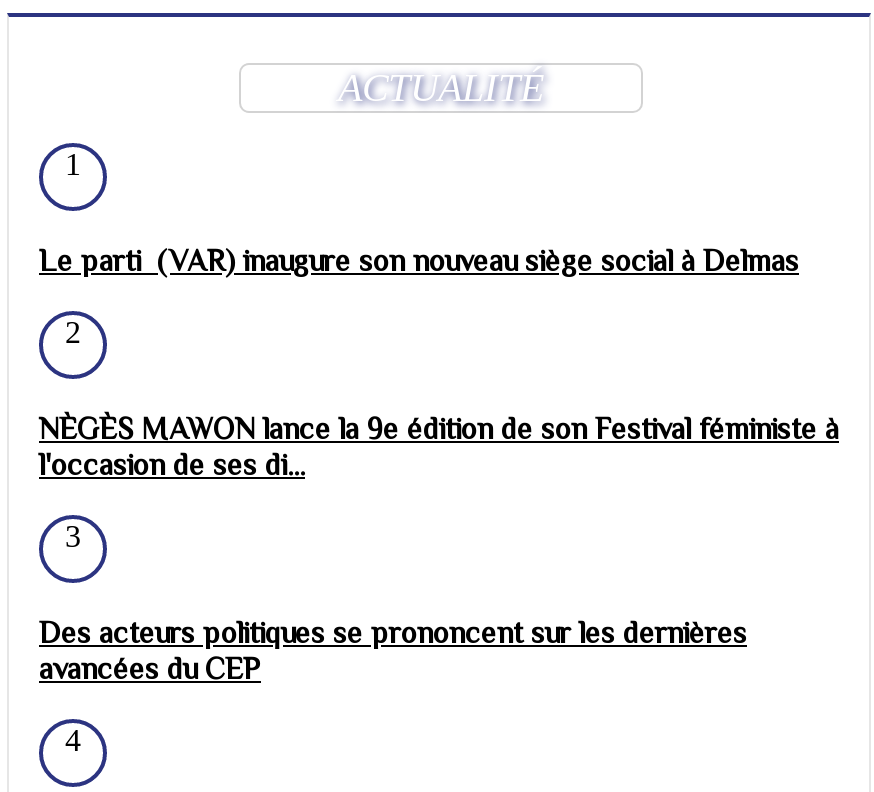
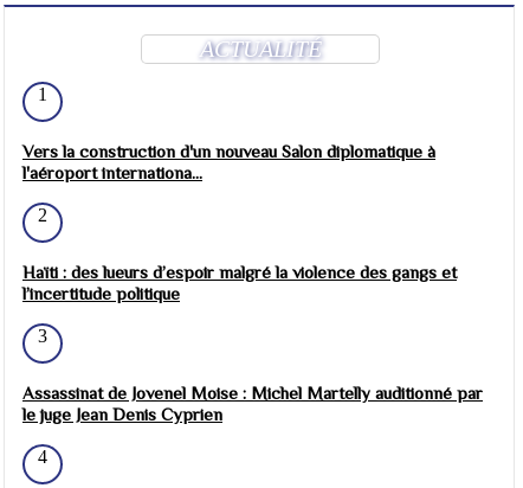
[39,243,799,277] Le parti (VAR) inaugure son nouveau siège social à Delmas -> [22,141,435,183] Vers la construction d'un nouveau Salon diplomatique à | l'aéroport internationa...
[39,411,839,481] NÈGÈS MAWON lance la 9e édition de son Festival féministe à | l'occasion de ses di... -> [22,262,457,303] Haïti : des lueurs d’espoir malgré la violence des gangs et | l’incertitude politique
[39,615,747,685] Des acteurs politiques se prononcent sur les dernières | avancées du CEP -> [22,383,483,424] Assassinat de Jovenel Moise : Michel Martelly auditionné par | le juge Jean Denis Cyprien

